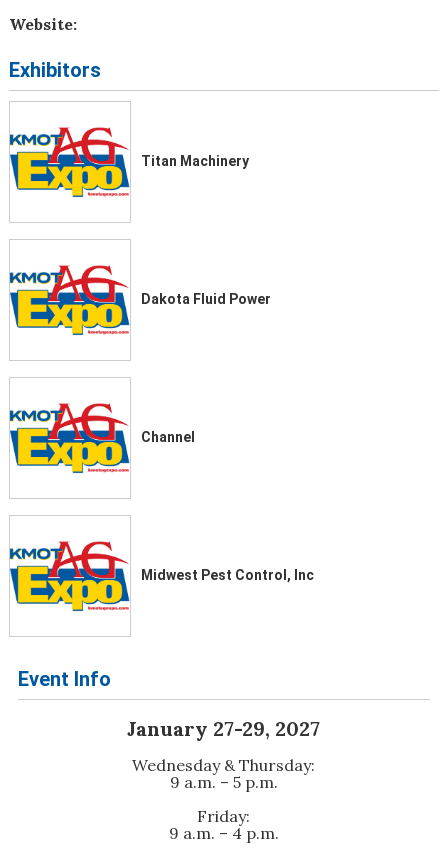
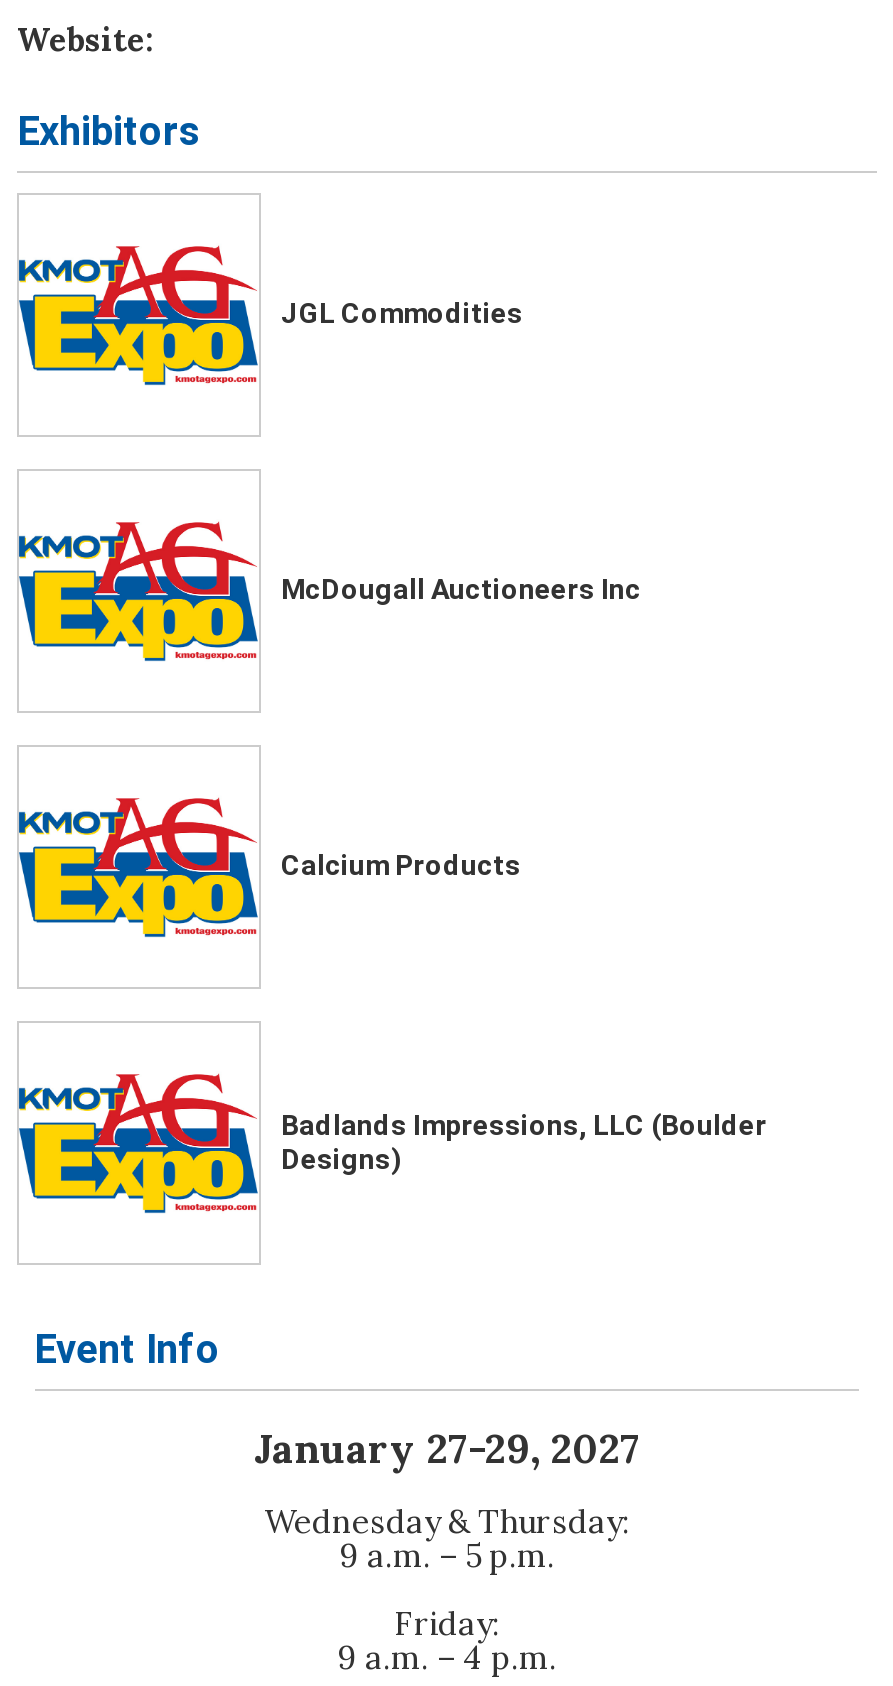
[141,153,249,169] Titan Machinery -> [281,297,523,329] JGL Commodities
[141,291,271,307] Dakota Fluid Power -> [281,573,641,605] McDougall Auctioneers Inc
[141,429,195,445] Channel -> [281,849,521,881] Calcium Products
[141,567,314,583] Midwest Pest Control, Inc -> [281,1109,767,1175] Badlands Impressions, LLC (Boulder | Designs)

